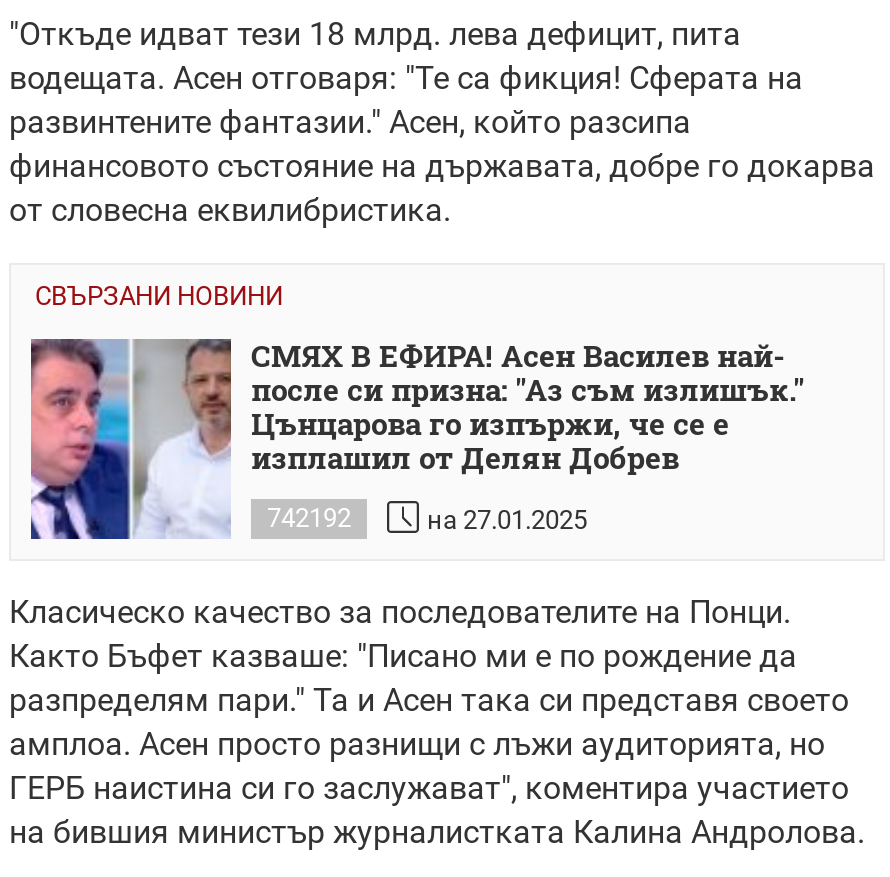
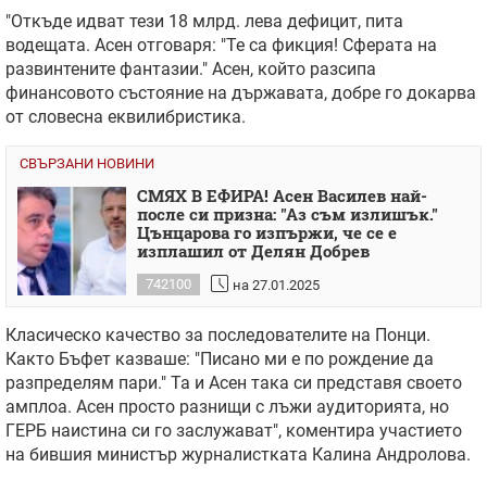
[267,502,351,532] 742192 -> [146,275,191,292] 742100

